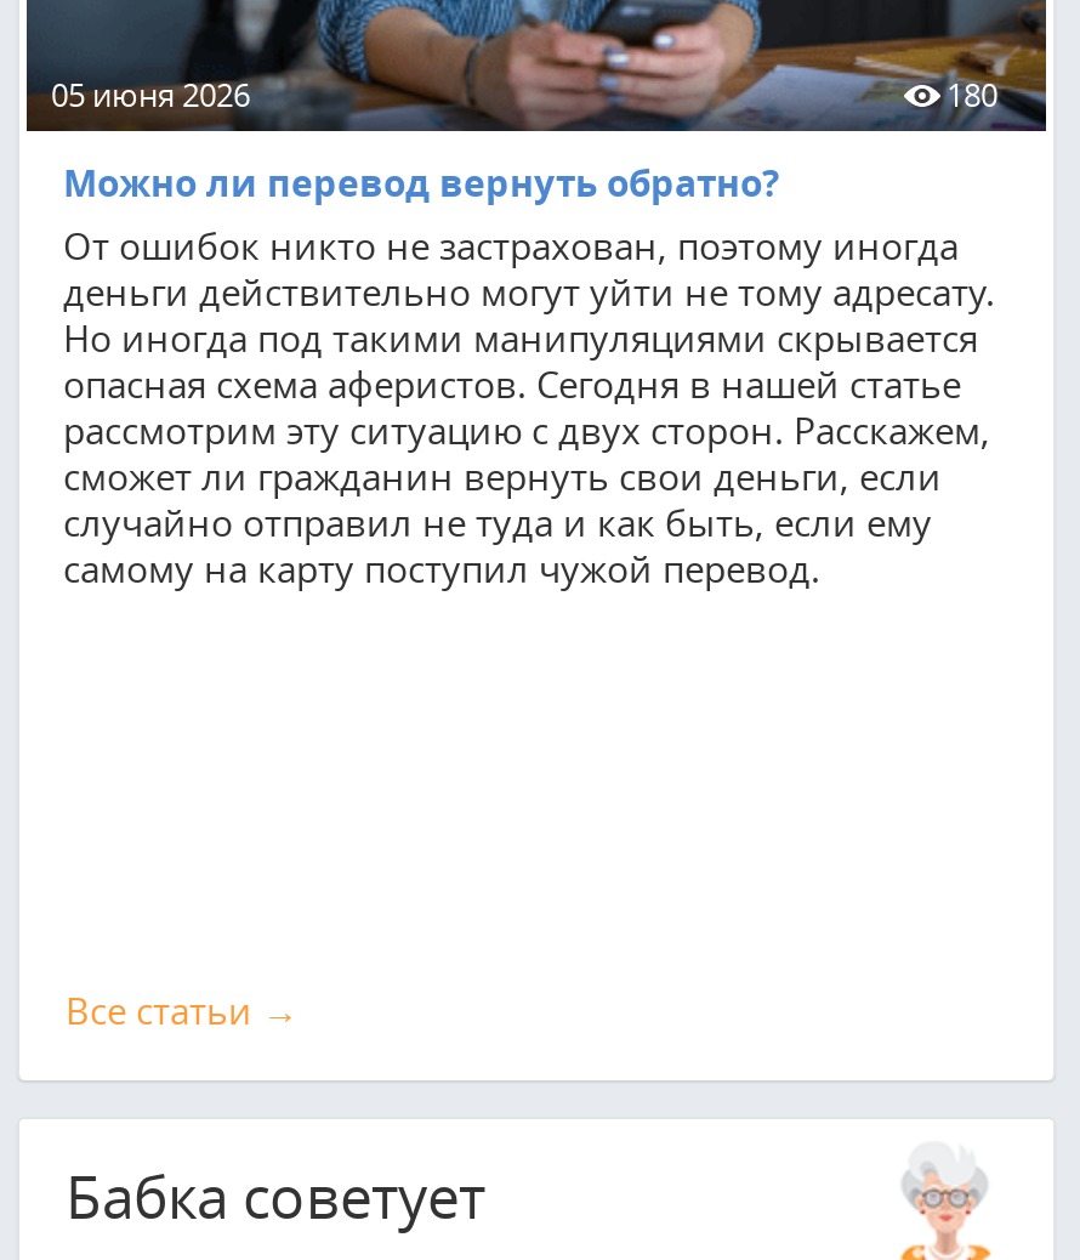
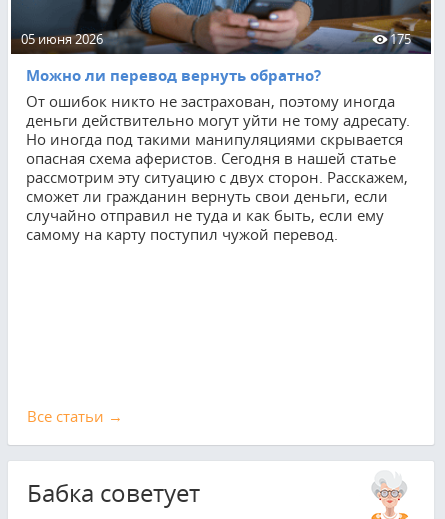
[947,74,997,117] 180 -> [390,30,411,48] 175

